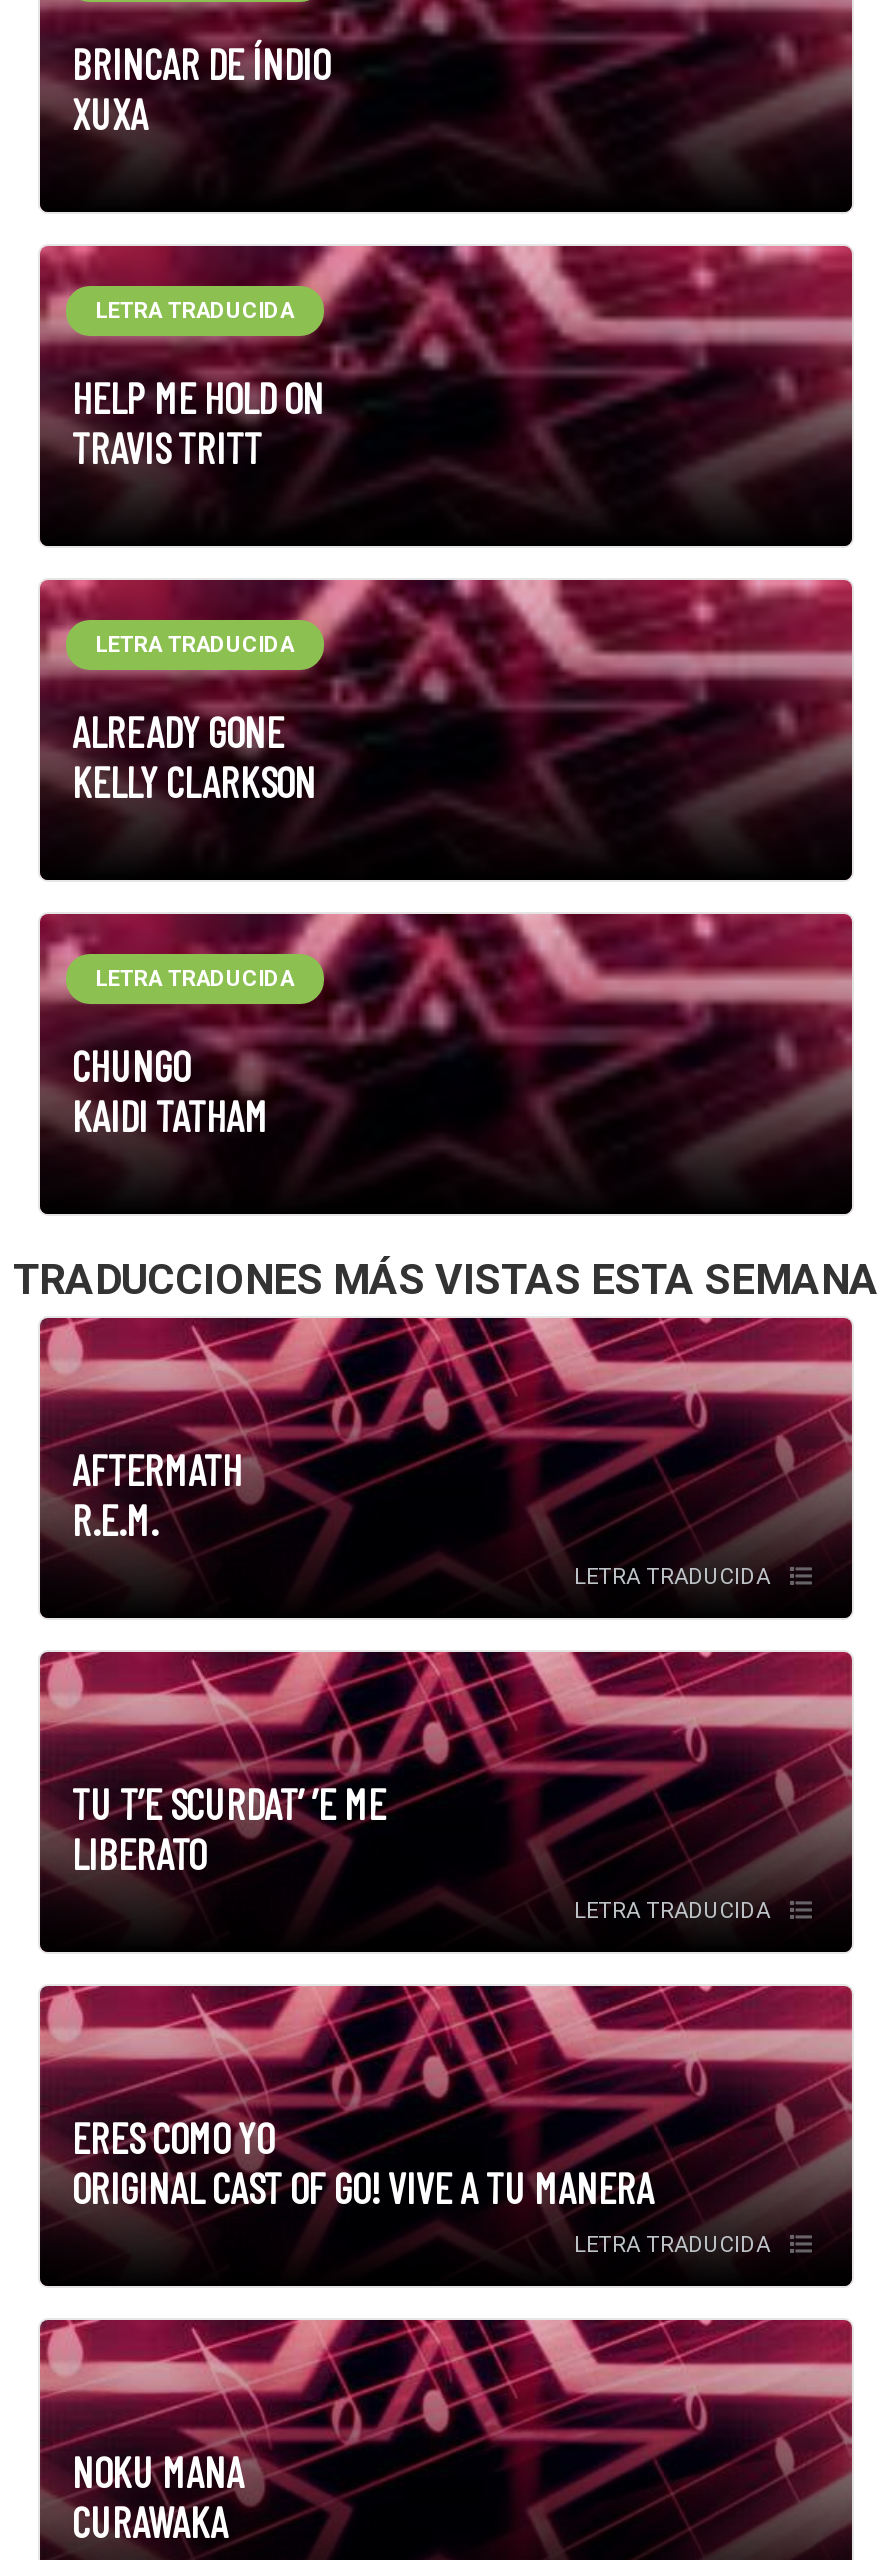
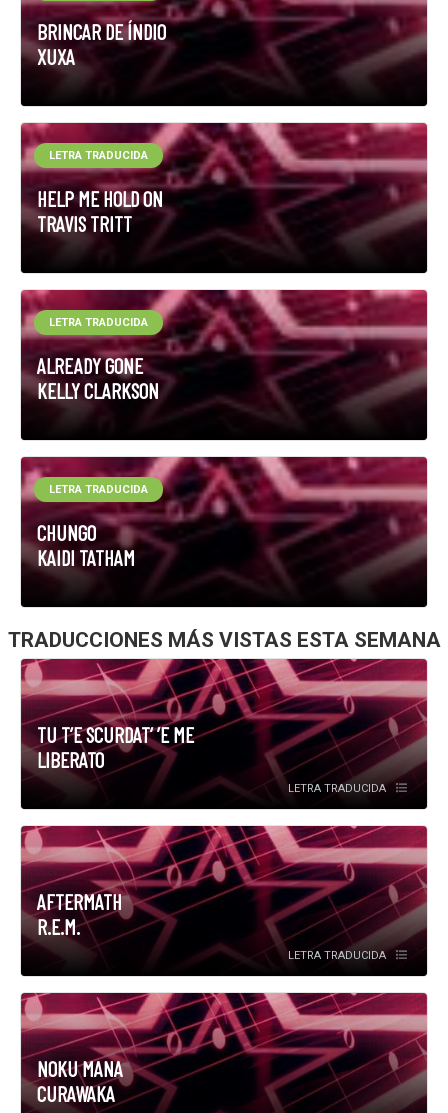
moved [72,1444,242,1544] -> [37,889,122,939]: AFTERMATH | R.E.M.
[574,1564,770,1590] LETRA TRADUCIDA -> none
[72,2112,654,2212] ERES COMO YO | ORIGINAL CAST OF GO! VIVE A TU MANERA -> none

